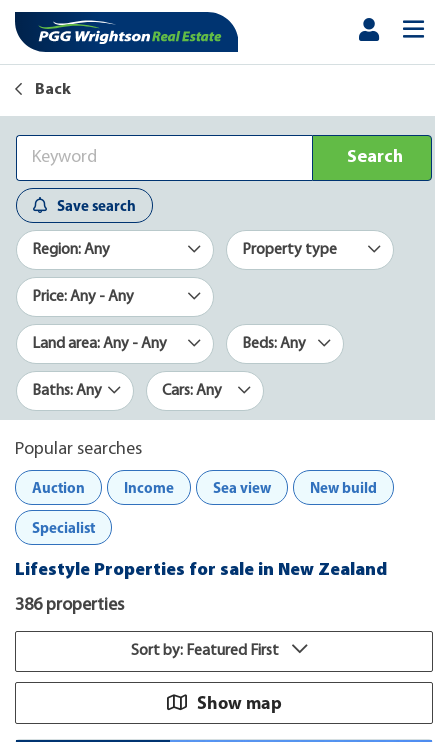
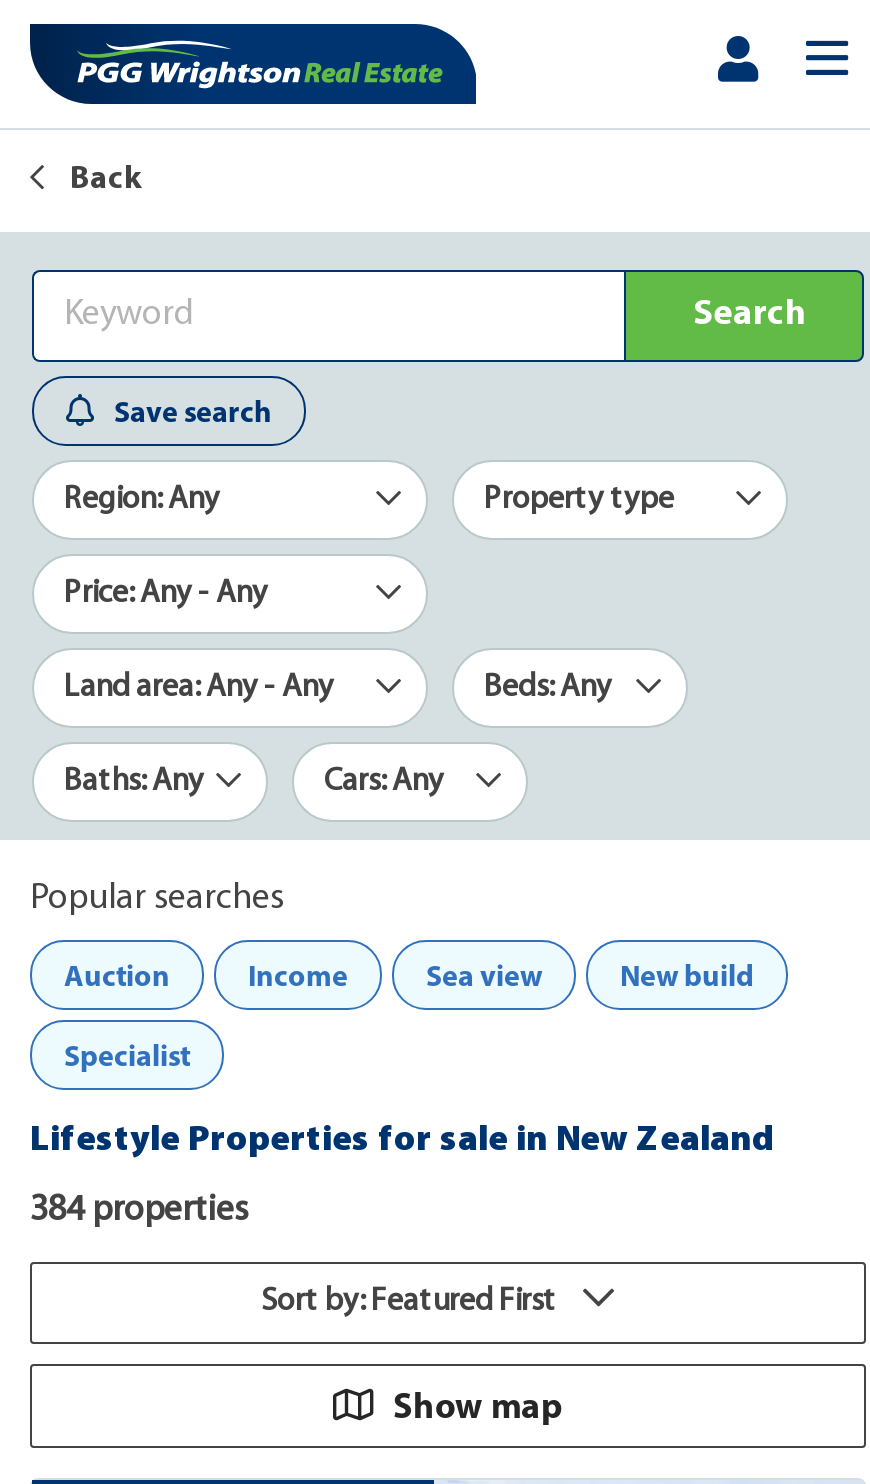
[15,596,124,615] 386 properties -> [30,1192,248,1230] 384 properties

